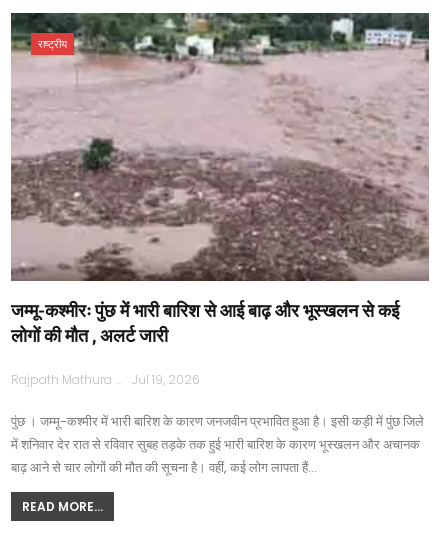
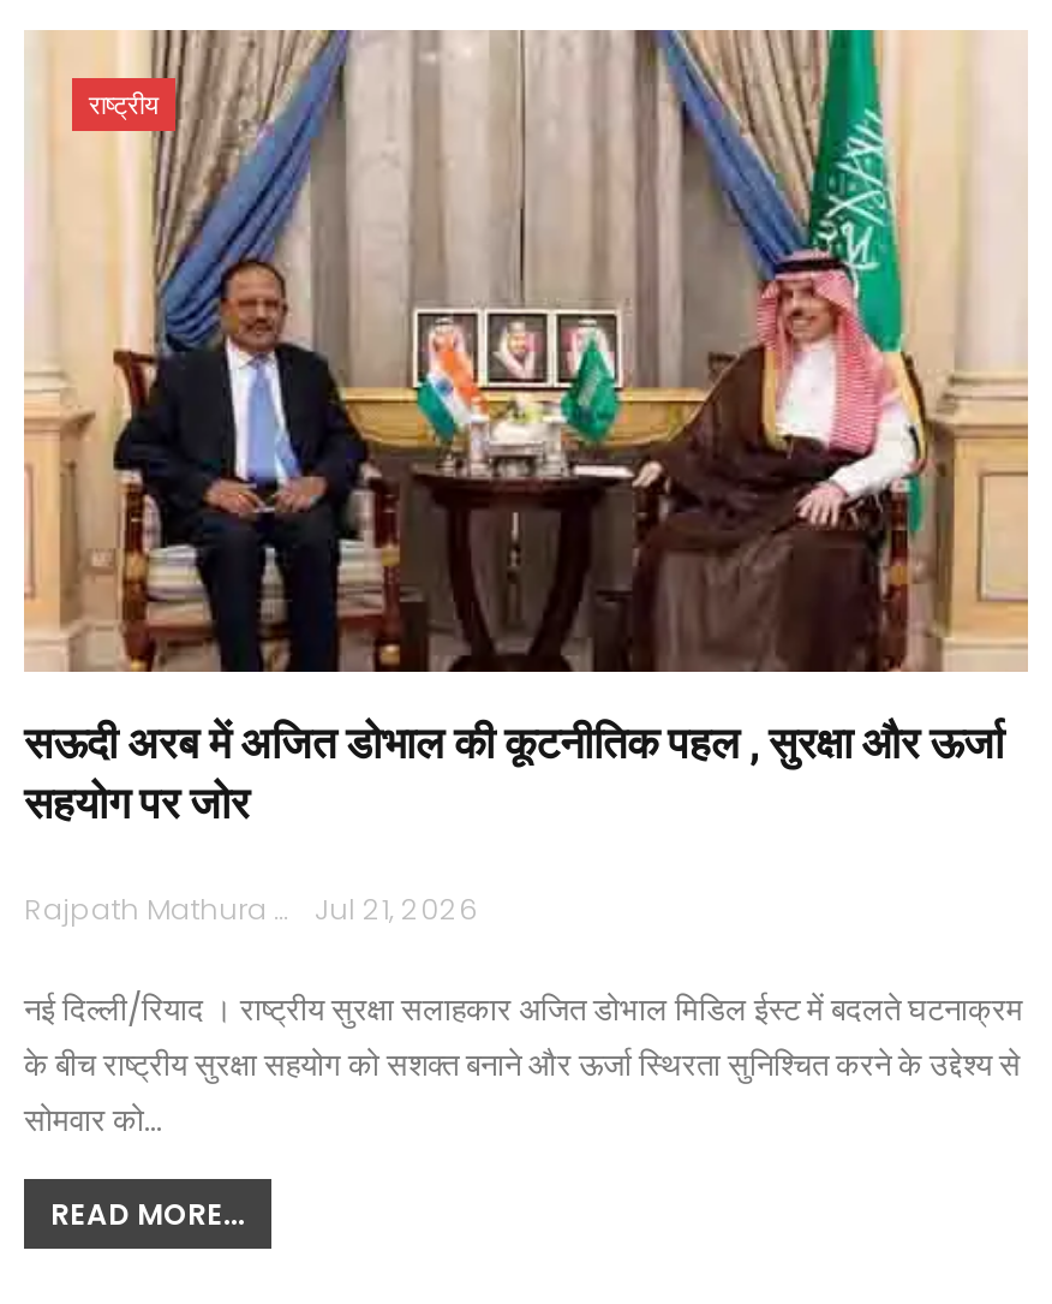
[10,12,430,347] [image] | जम्मू-कश्मीरः पुंछ में भारी बारिश से आई बाढ़ और भूस्खलन से कई | लोगों की मौत , अलर्ट जारी -> [24,28,1028,830] [image] | सऊदी अरब में अजित डोभाल की कूटनीतिक पहल , सुरक्षा और ऊर्जा | सहयोग पर जोर
[132,371,200,388] Jul 19, 2026 -> [315,888,478,929] Jul 21, 2026
[11,412,424,477] पुंछ । जम्मू-कश्मीर में भारी बारिश के कारण जनजवीन प्रभावित हुआ है। इसी कड़ी में पुंछ जिले | में शनिवार देर रात से रविवार सुबह तड़के तक हुई भारी बारिश के कारण भूस्खलन और अचानक | बाढ़ आने से चार लोगों की मौत की सूचना है। वहीं, कई लोग लापता हैं… -> [24,987,1023,1143] नई दिल्ली/रियाद । राष्‍ट्रीय सुरक्षा सलाहकार अजित डोभाल मिडिल ईस्ट में बदलते घटनाक्रम | के बीच राष्‍ट्रीय सुरक्षा सहयोग को सशक्‍त बनाने और ऊर्जा स्थिरता सुनिश्चित करने के उद्देश्‍य से | सोमवार को…

